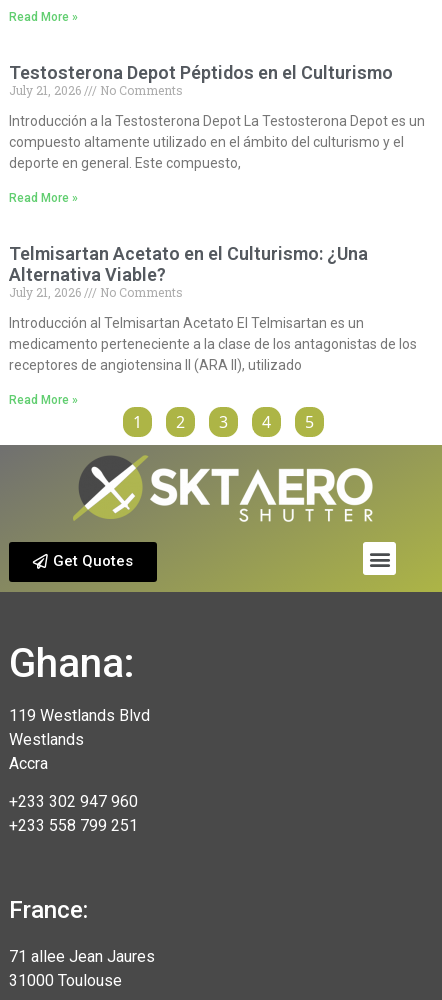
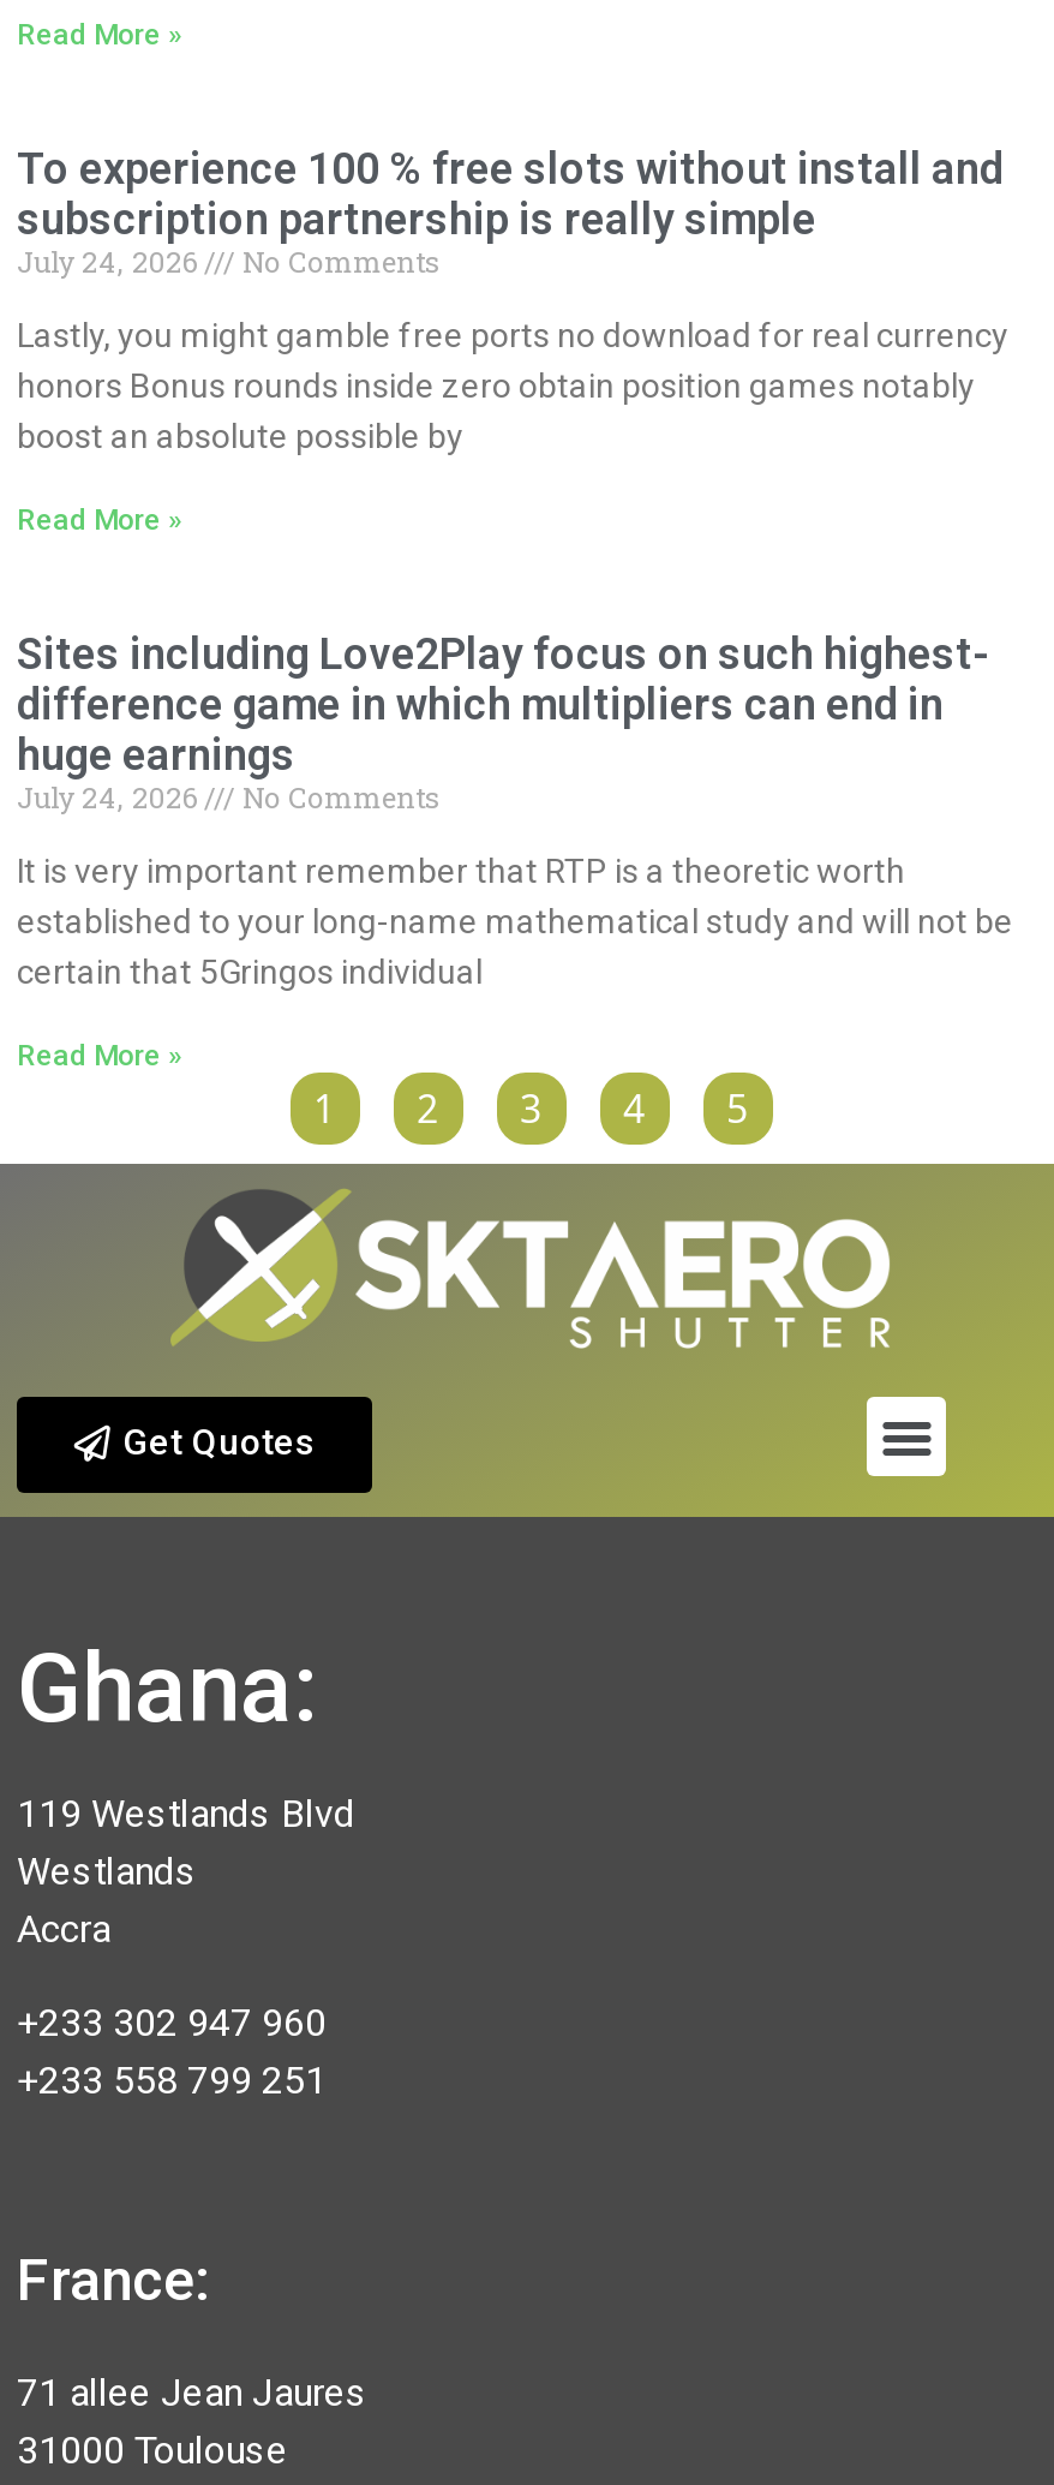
[9,62,393,98] Testosterona Depot Péptidos en el Culturismo | July 21, 2026 -> [17,143,1004,280] To experience 100 % free slots without install and | subscription partnership is really simple | July 24, 2026
[9,113,425,171] Introducción a la Testosterona Depot La Testosterona Depot es un | compuesto altamente utilizado en el ámbito del culturismo y el | deporte en general. Este compuesto, -> [17,316,1008,455] Lastly, you might gamble free ports no download for real currency | honors Bonus rounds inside zero obtain position games notably | boost an absolute possible by
[9,243,368,300] Telmisartan Acetato en el Culturismo: ¿Una | Alternativa Viable? | July 21, 2026 -> [17,628,989,816] Sites including Love2Play focus on such highest- | difference game in which multipliers can end in | huge earnings | July 24, 2026
[9,315,417,373] Introducción al Telmisartan Acetato El Telmisartan es un | medicamento perteneciente a la clase de los antagonistas de los | receptores de angiotensina II (ARA II), utilizado -> [17,852,1013,991] It is very important remember that RTP is a theoretic worth | established to your long-name mathematical study and will not be | certain that 5Gringos individual

